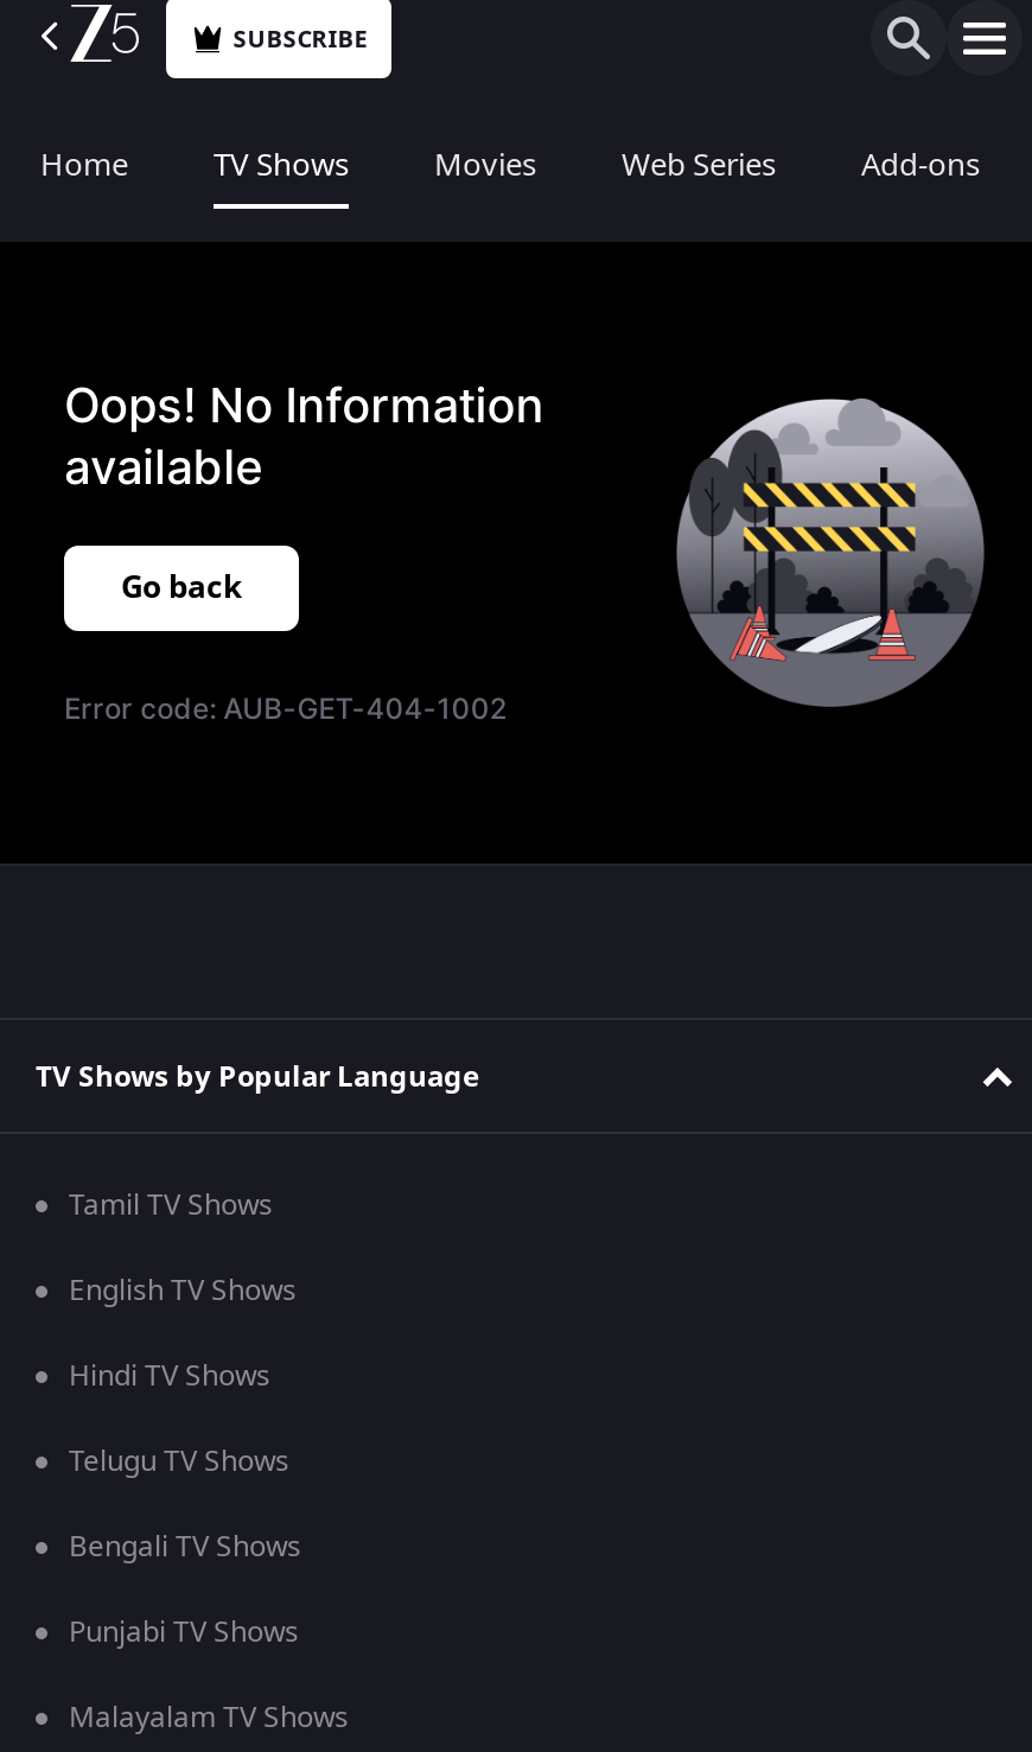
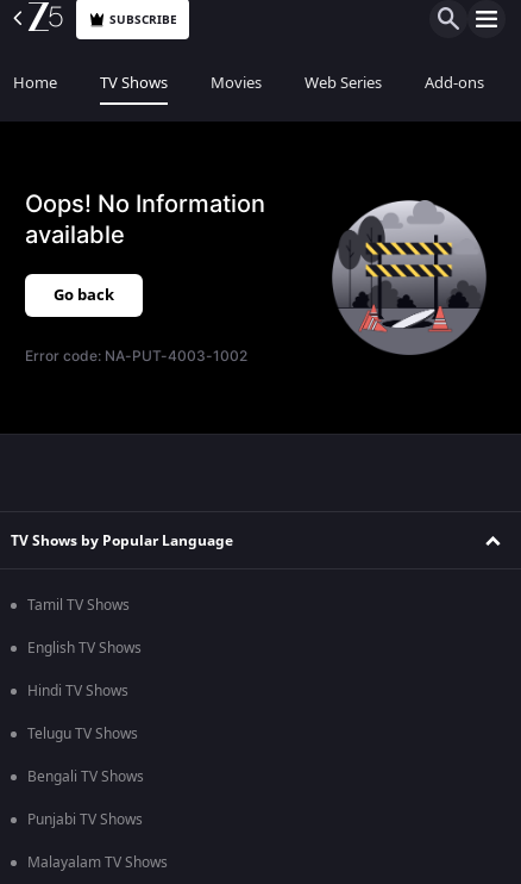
[64,690,506,726] Error code: AUB-GET-404-1002 -> [25,347,248,365] Error code: NA-PUT-4003-1002

